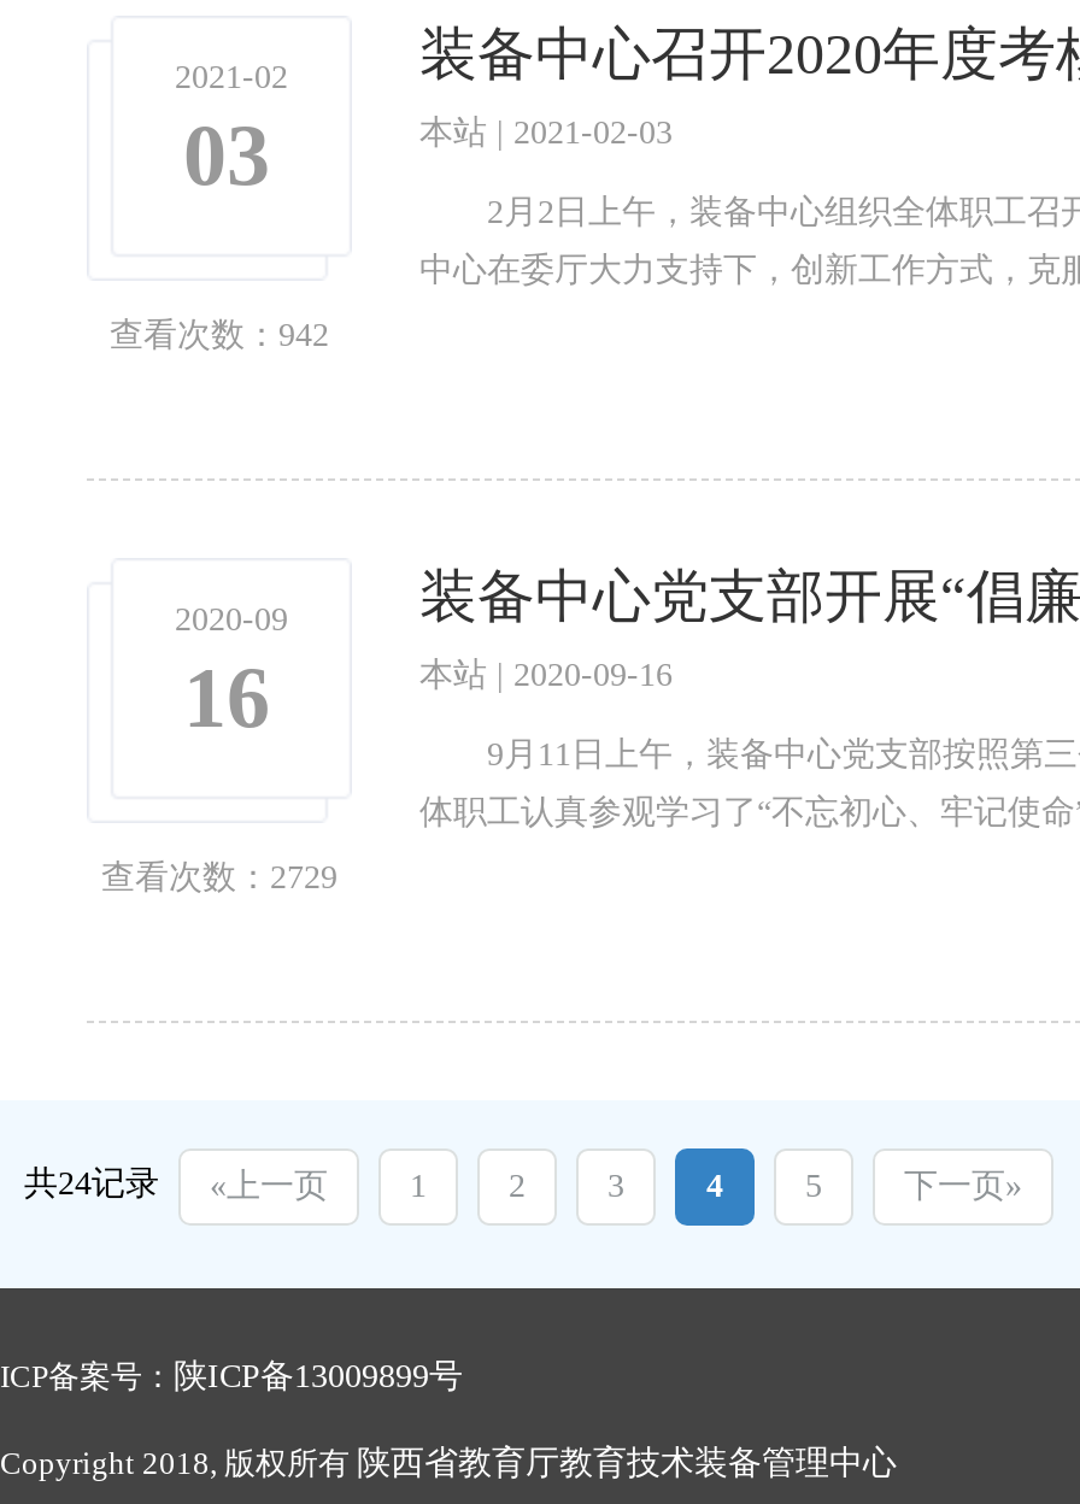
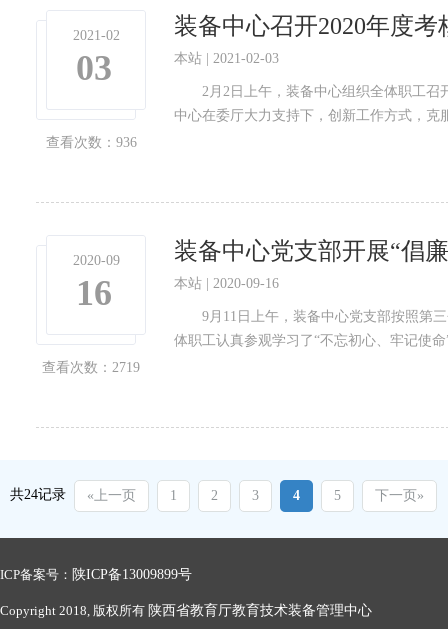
[110,317,329,353] 查看次数：942 -> [45,135,136,150] 查看次数：936
[101,859,337,895] 查看次数：2729 -> [42,360,140,375] 查看次数：2719

